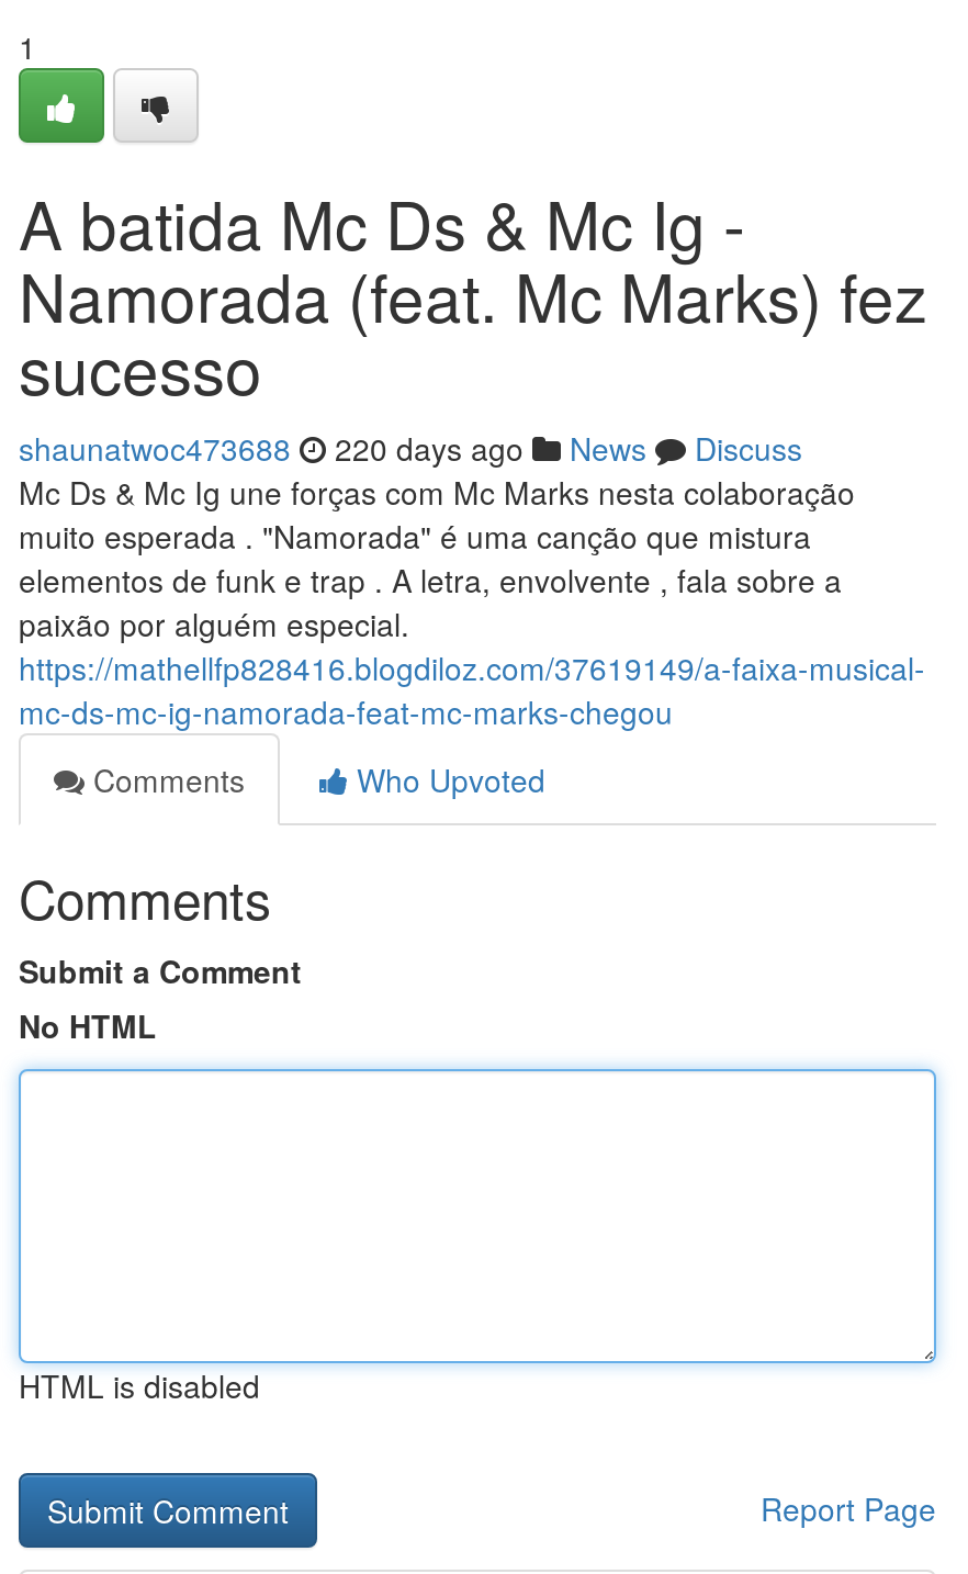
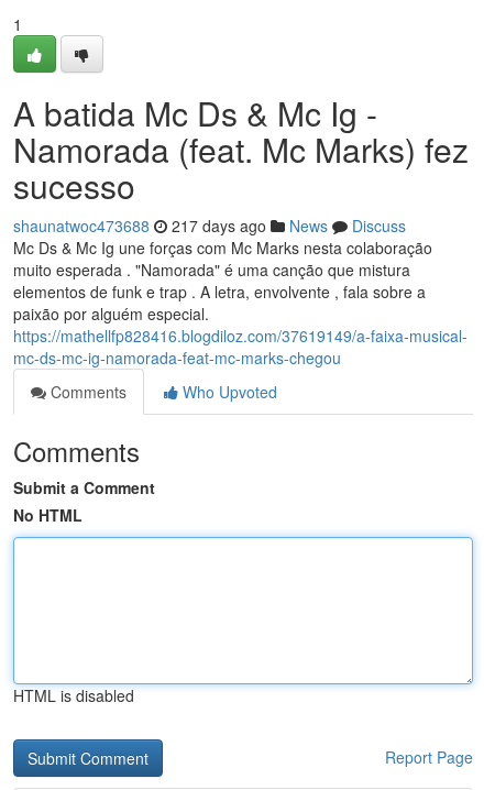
[19,426,802,470] shaunatwoc473688 220 days ago News Discuss -> [13,215,406,237] shaunatwoc473688 217 days ago News Discuss

